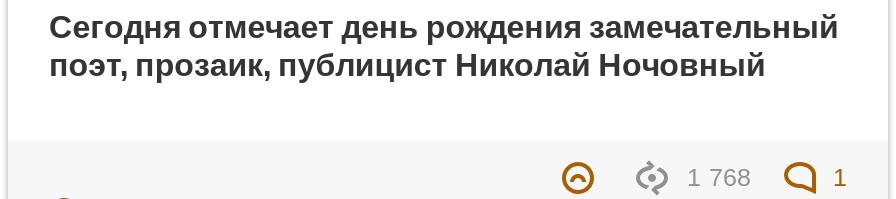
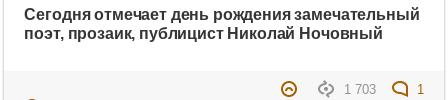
[679,165,751,193] 1 768 -> [339,83,375,97] 1 703

